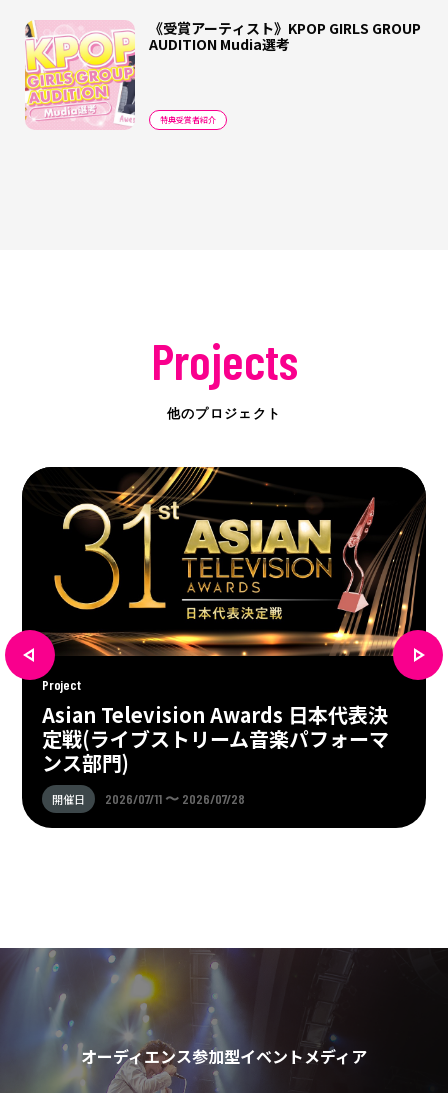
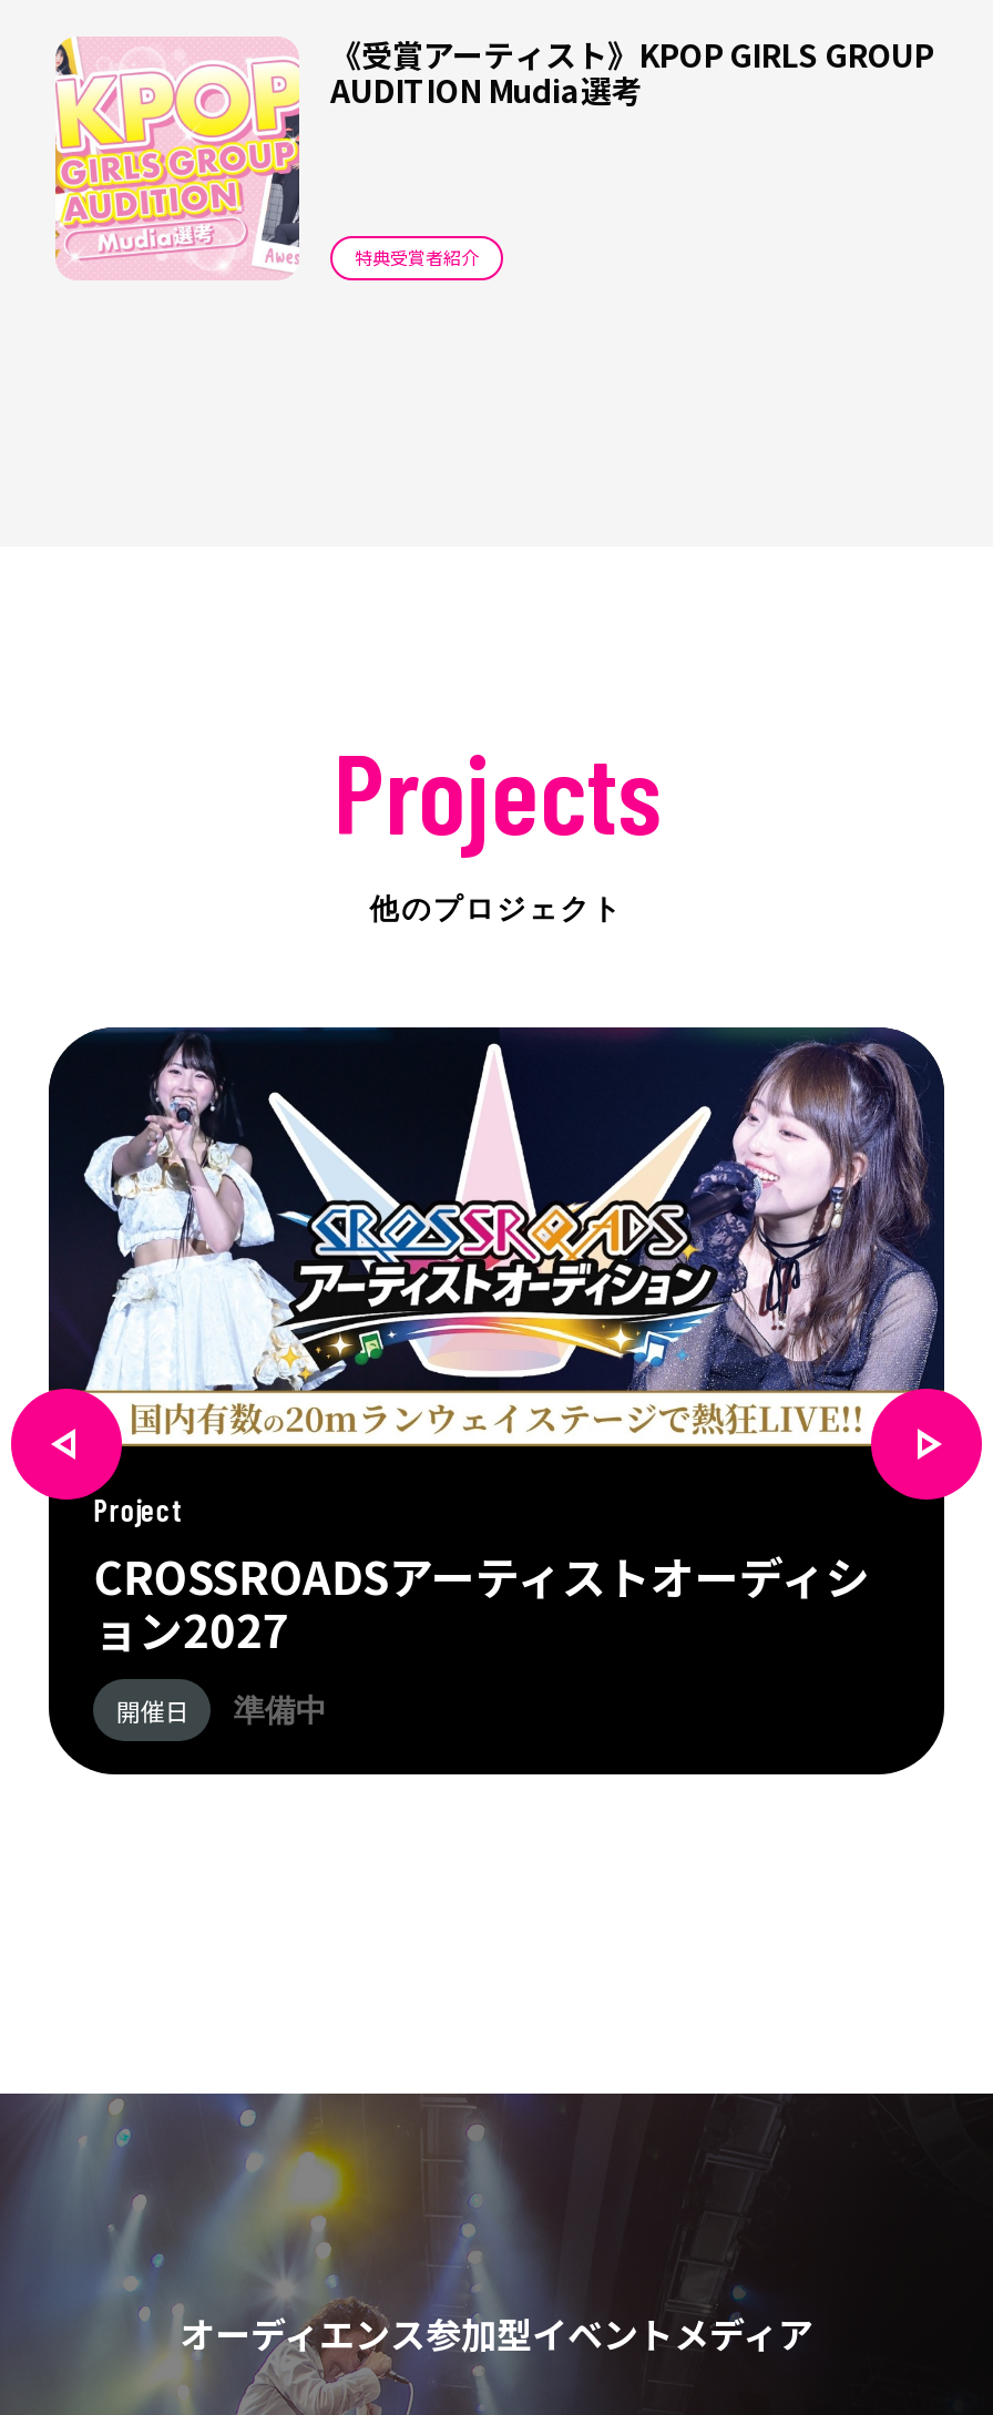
[22,466,426,656] [image] -> [49,1025,944,1449] [image]
[42,700,389,777] Asian Television Awards 日本代表決 | 定戦(ライブストリーム音楽パフォーマ | ンス部門) -> [94,1545,870,1662] CROSSROADSアーティストオーディシ | ョン2027
moved [52,791,85,807] -> [116,1693,189,1729]: 開催日
[105,790,245,807] 2026/07/11 〜 2026/07/28 -> [234,1691,327,1729] 準備中

